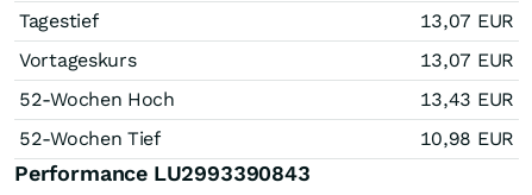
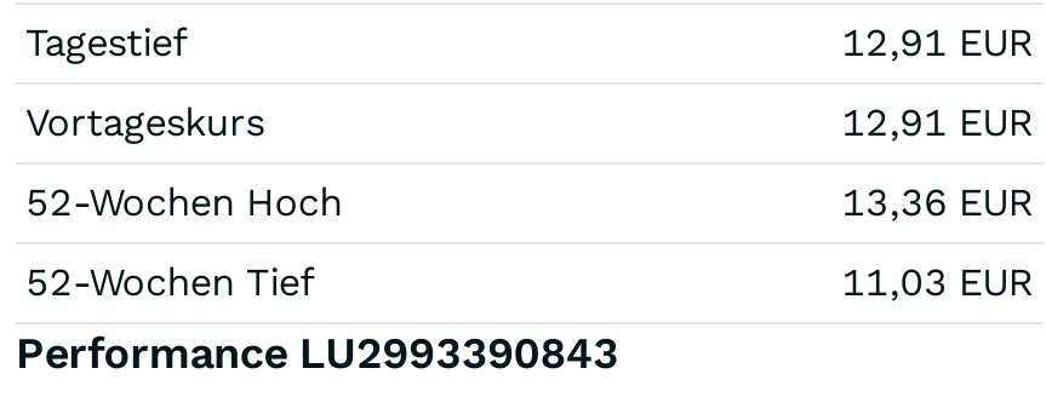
[420,10,514,32] 13,07 EUR -> [842,19,1034,65] 12,91 EUR
[420,49,514,71] 13,07 EUR -> [842,99,1034,145] 12,91 EUR
[420,88,514,111] 13,43 EUR -> [842,179,1034,225] 13,36 EUR
[420,127,514,150] 10,98 EUR -> [842,259,1034,305] 11,03 EUR

